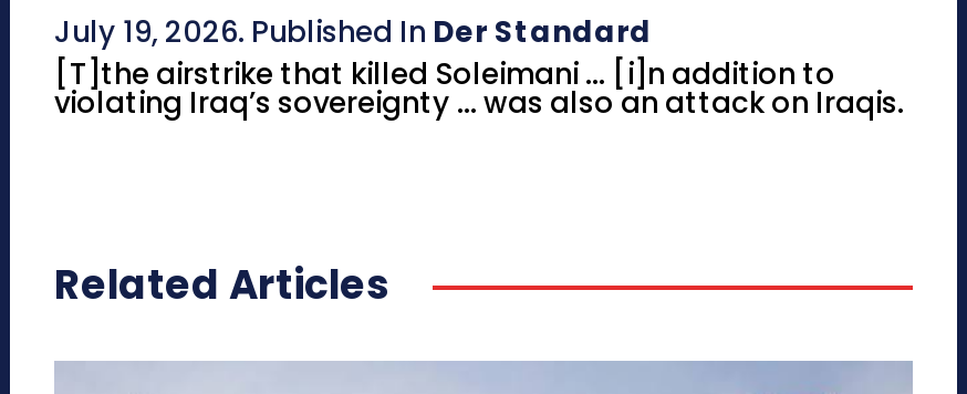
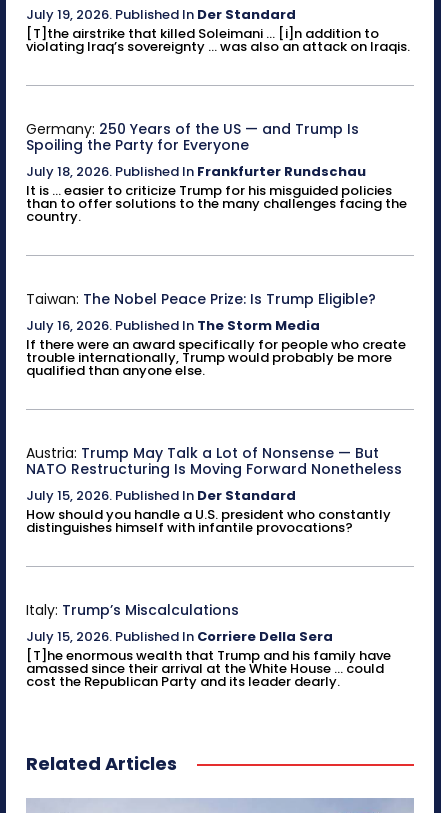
none -> [26,119,407,226] Germany: 250 Years of the US — and Trump Is | Spoiling the Party for Everyone | July 18, 2026. Published In Frankfurter Rundschau | It is ... easier to criticize Trump for his misguided policies | than to offer solutions to the many challenges facing the | country.
none -> [26,289,406,380] Taiwan: The Nobel Peace Prize: Is Trump Eligible? | July 16, 2026. Published In The Storm Media | If there were an award specifically for people who create | trouble internationally, Trump would probably be more | qualified than anyone else.
none -> [26,443,402,537] Austria: Trump May Talk a Lot of Nonsense — But | NATO Restructuring Is Moving Forward Nonetheless | July 15, 2026. Published In Der Standard | How should you handle a U.S. president who constantly | distinguishes himself with infantile provocations?
none -> [26,600,391,691] Italy: Trump’s Miscalculations | July 15, 2026. Published In Corriere Della Sera | [T]he enormous wealth that Trump and his family have | amassed since their arrival at the White House ... could | cost the Republican Party and its leader dearly.

